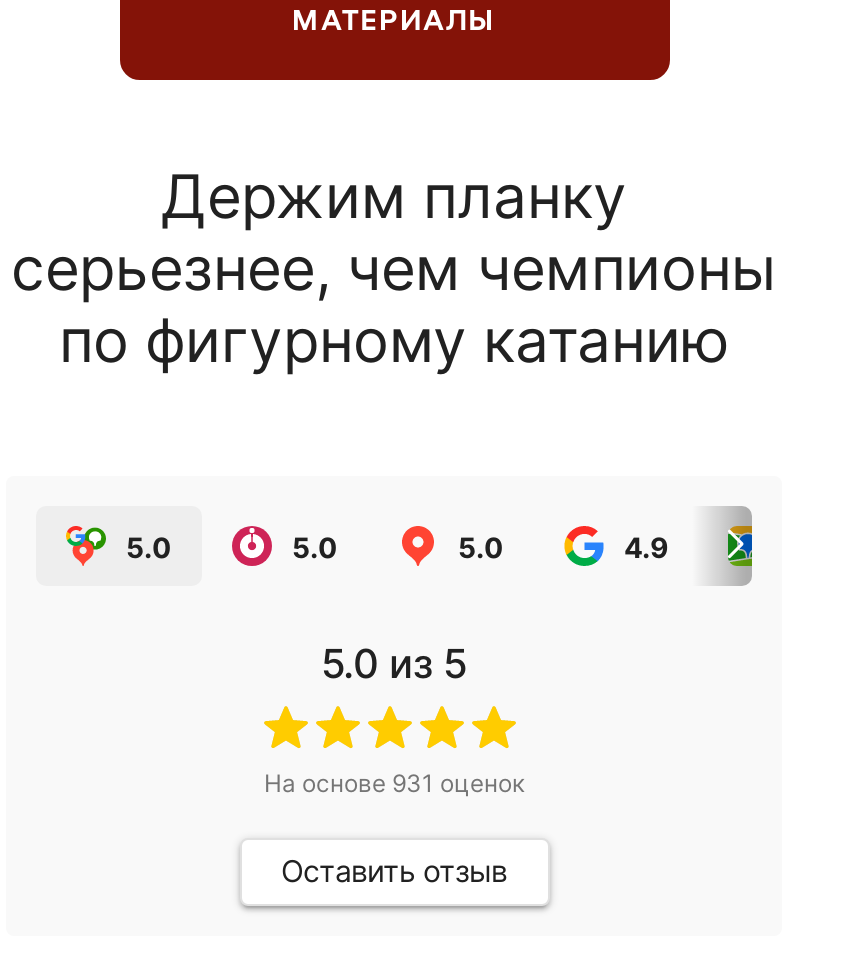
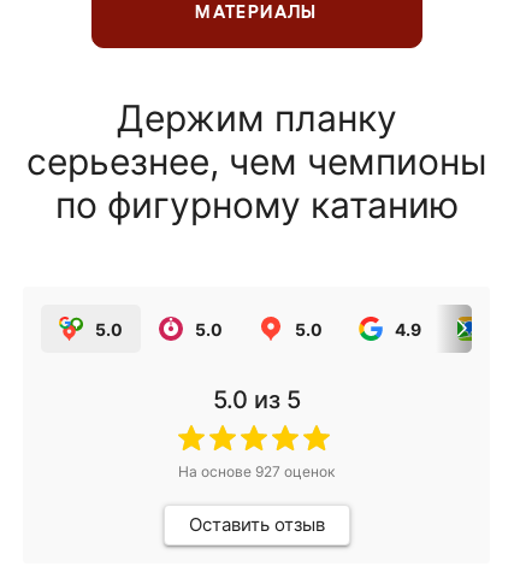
[264,768,524,798] На основе 931 оценок -> [178,462,335,480] На основе 927 оценок

